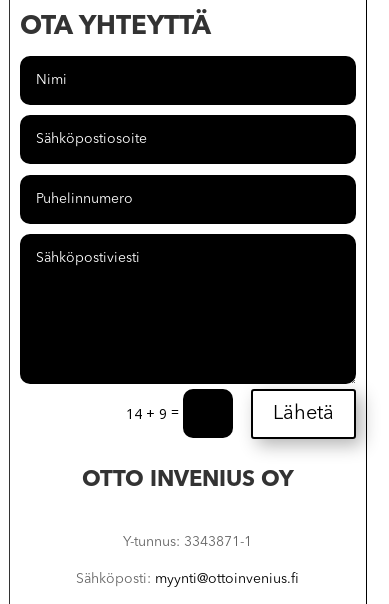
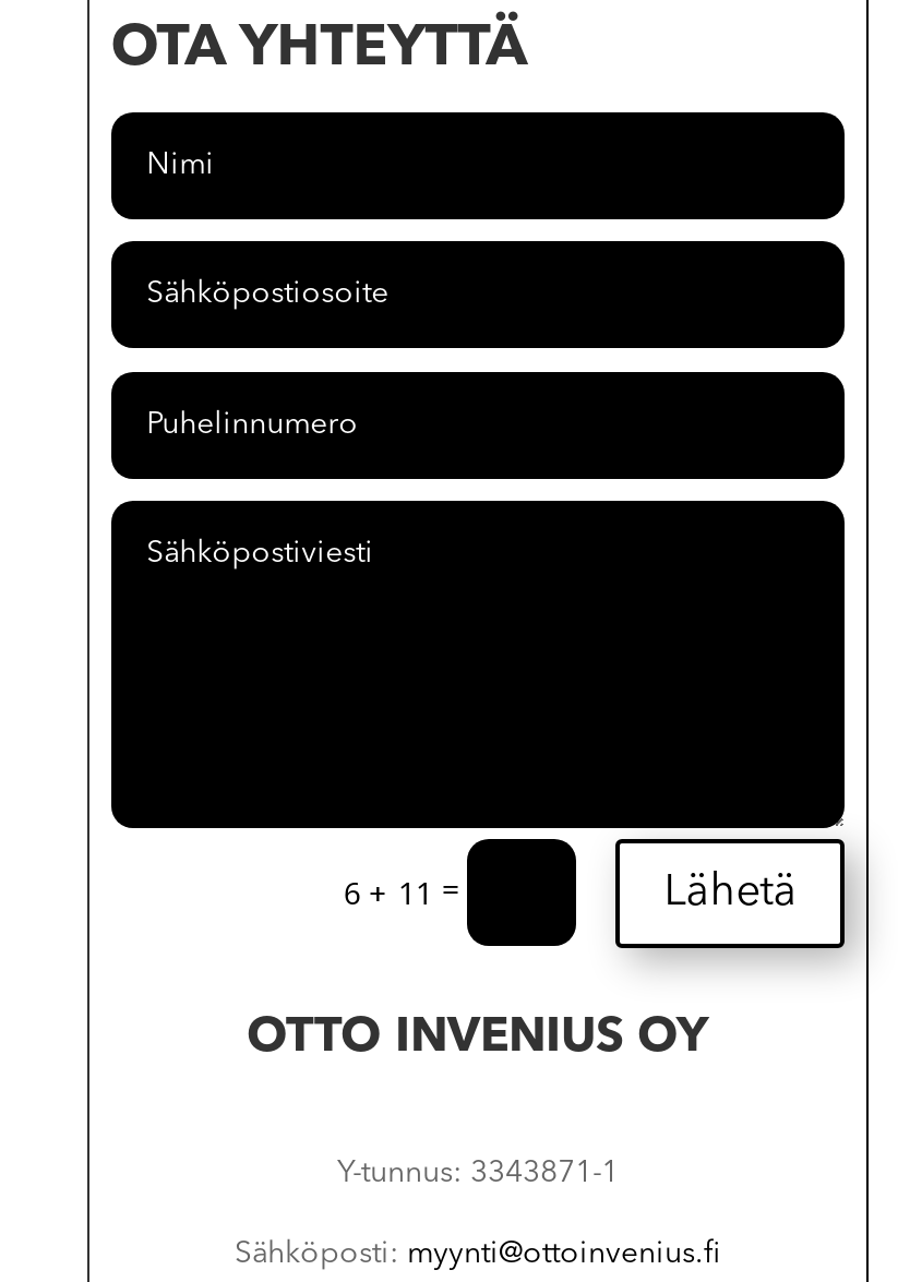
[126,402,183,423] 14 + 9 = -> [343,868,467,913] 6 + 11 =

